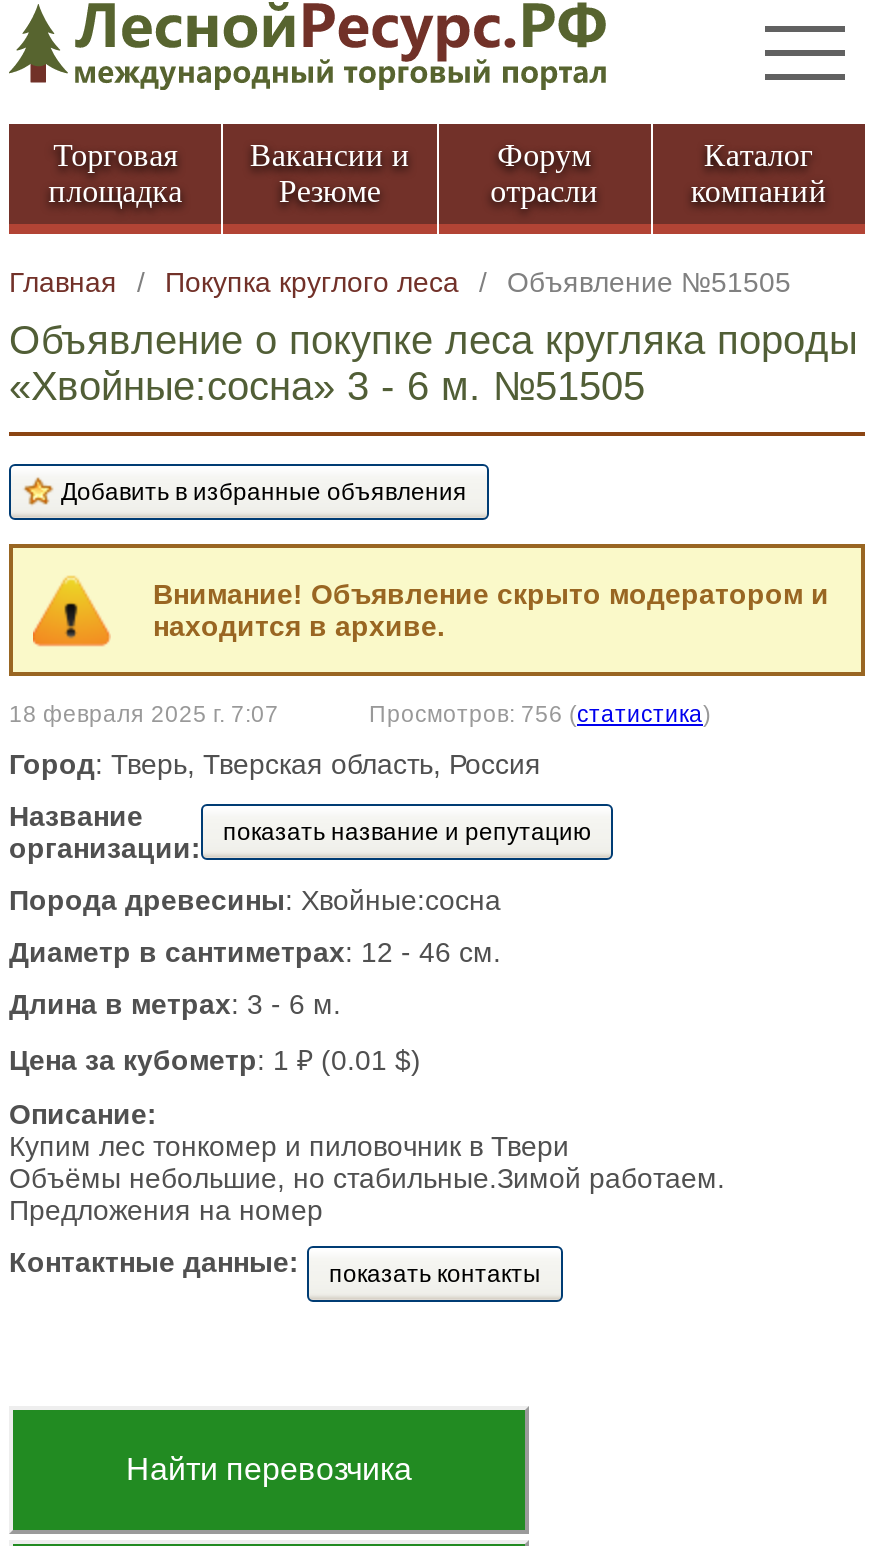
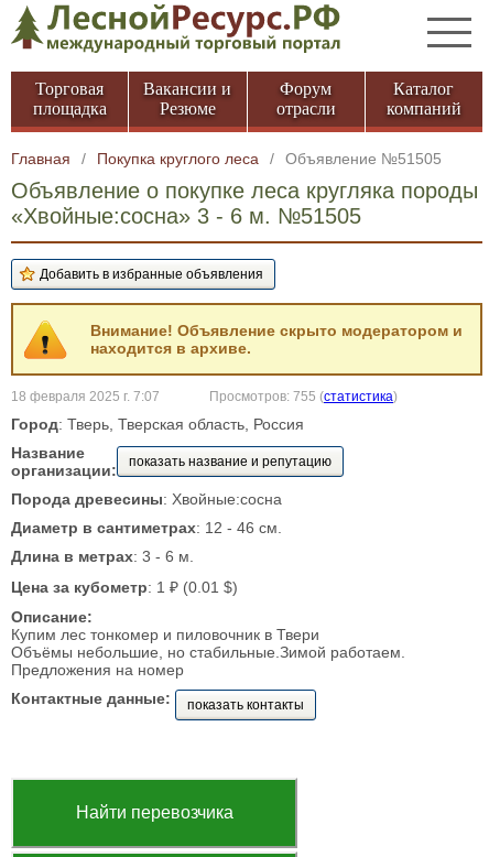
[369,700,711,726] Просмотров: 756 (статистика) -> [209,389,398,403] Просмотров: 755 (статистика)

